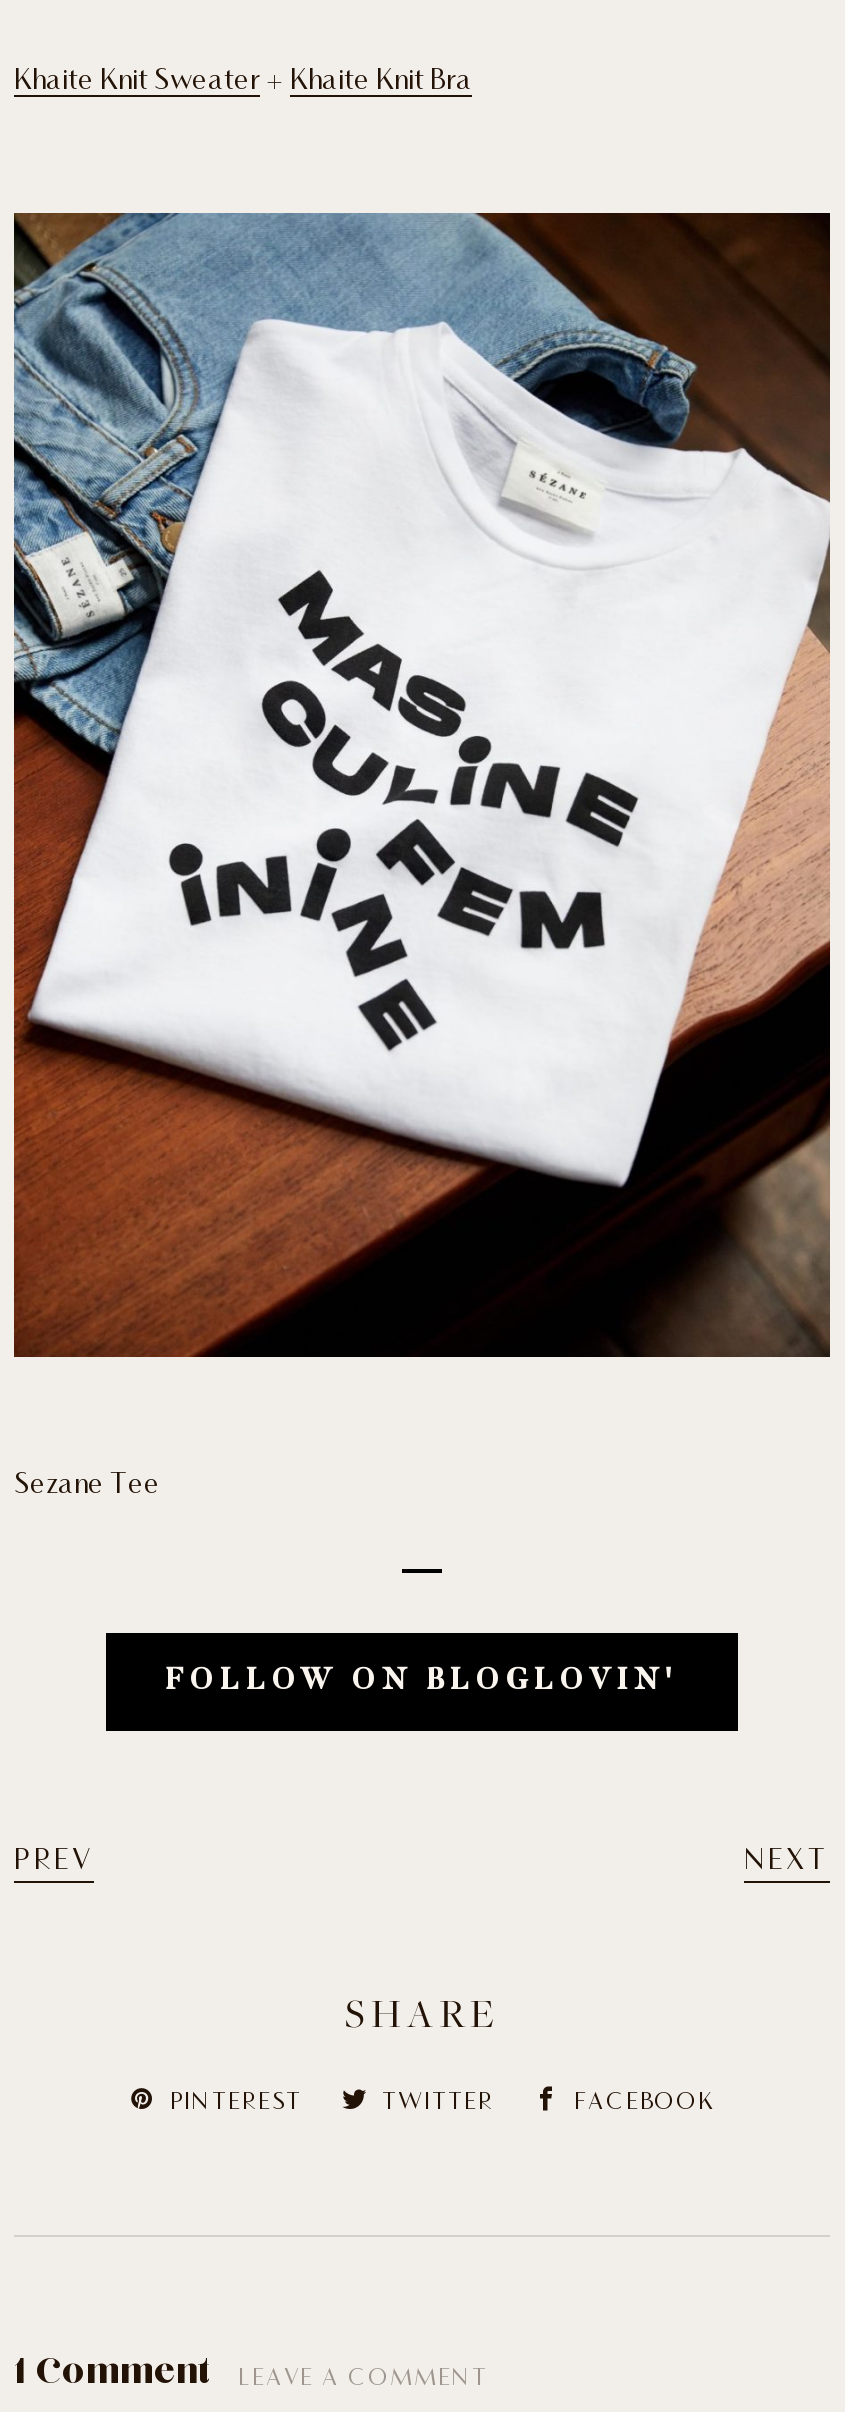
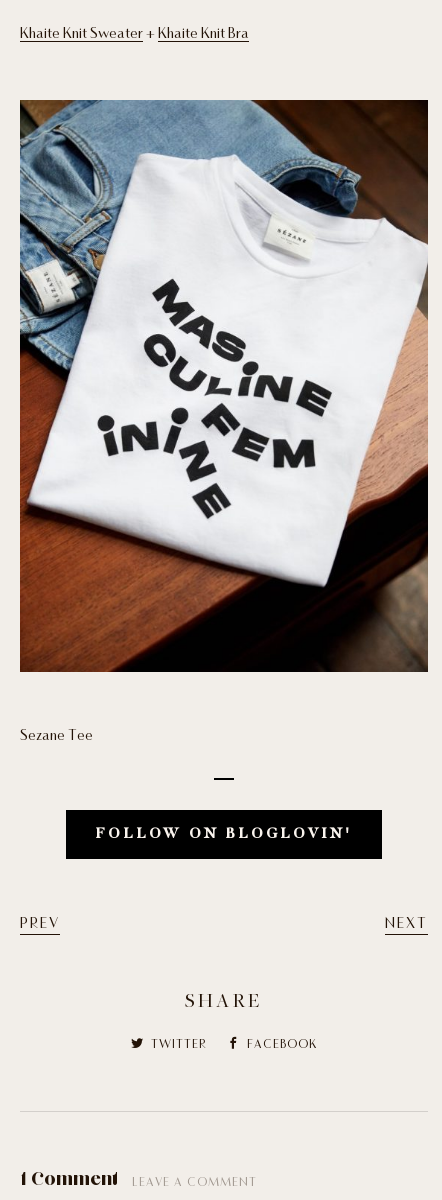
[170,2092,302,2116] PINTEREST -> none

